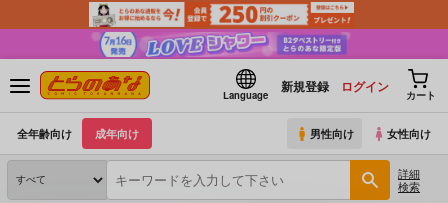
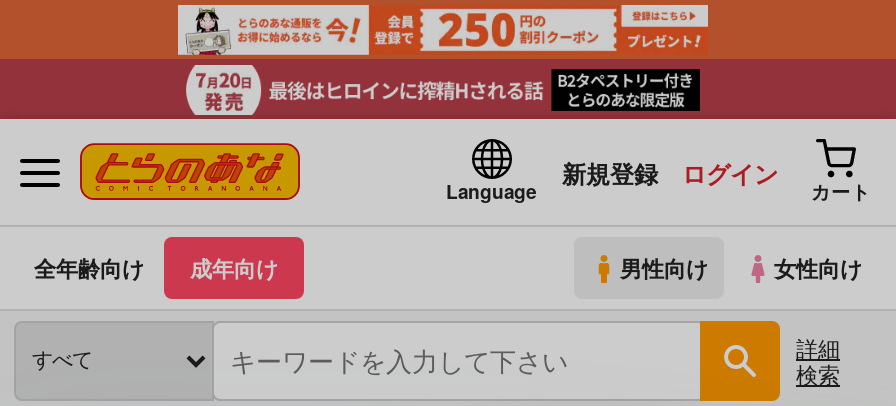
[3,28,445,60] [image] -> [6,57,890,121] [image]

